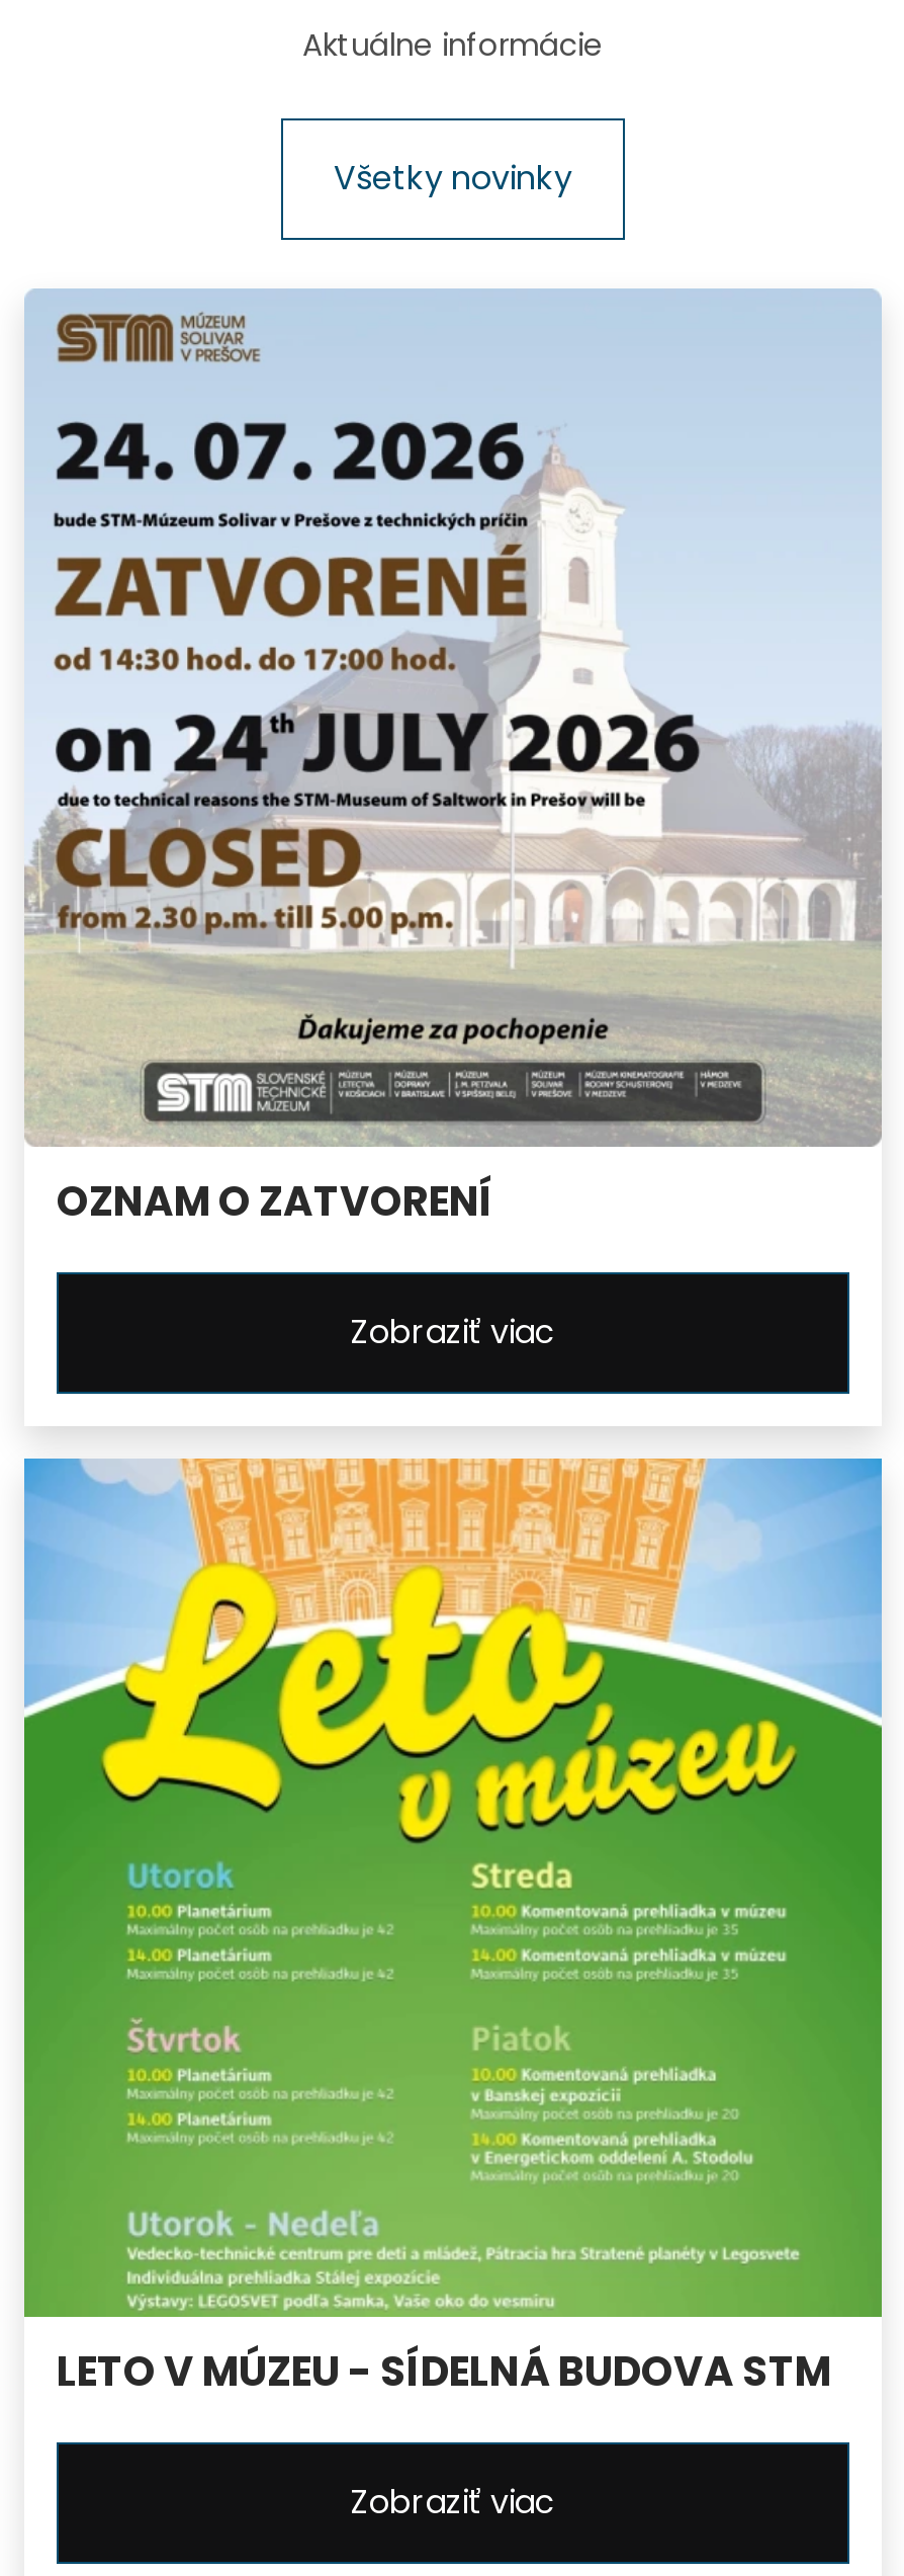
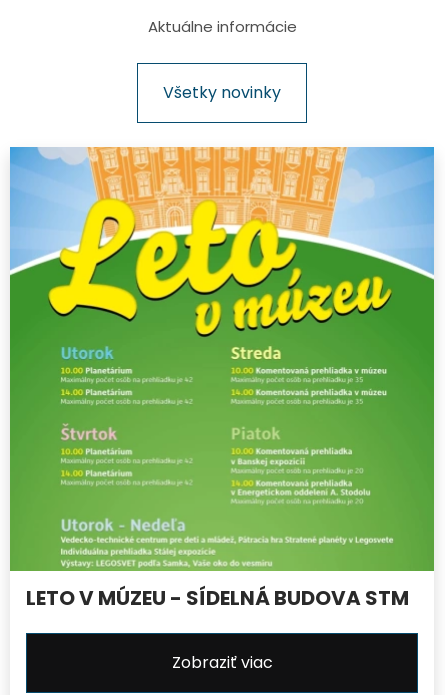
[24,288,882,1355] [image] | OZNAM O ZATVORENÍ | Zobraziť viac -> none

